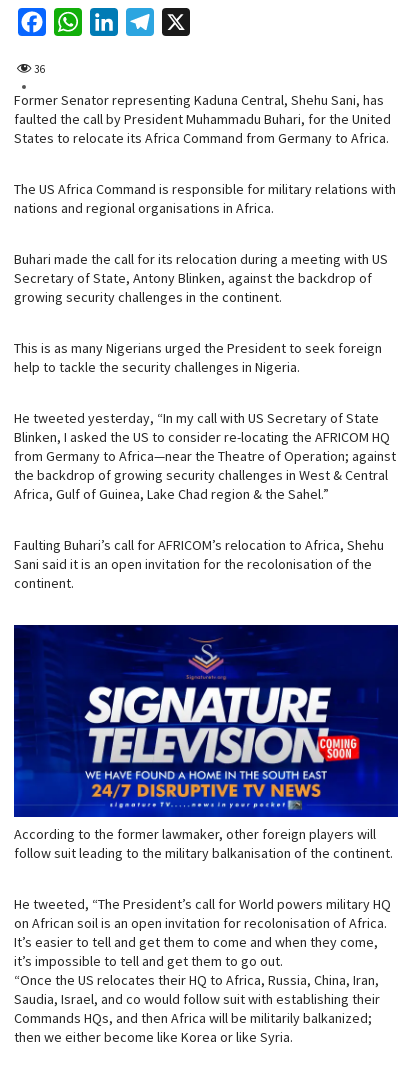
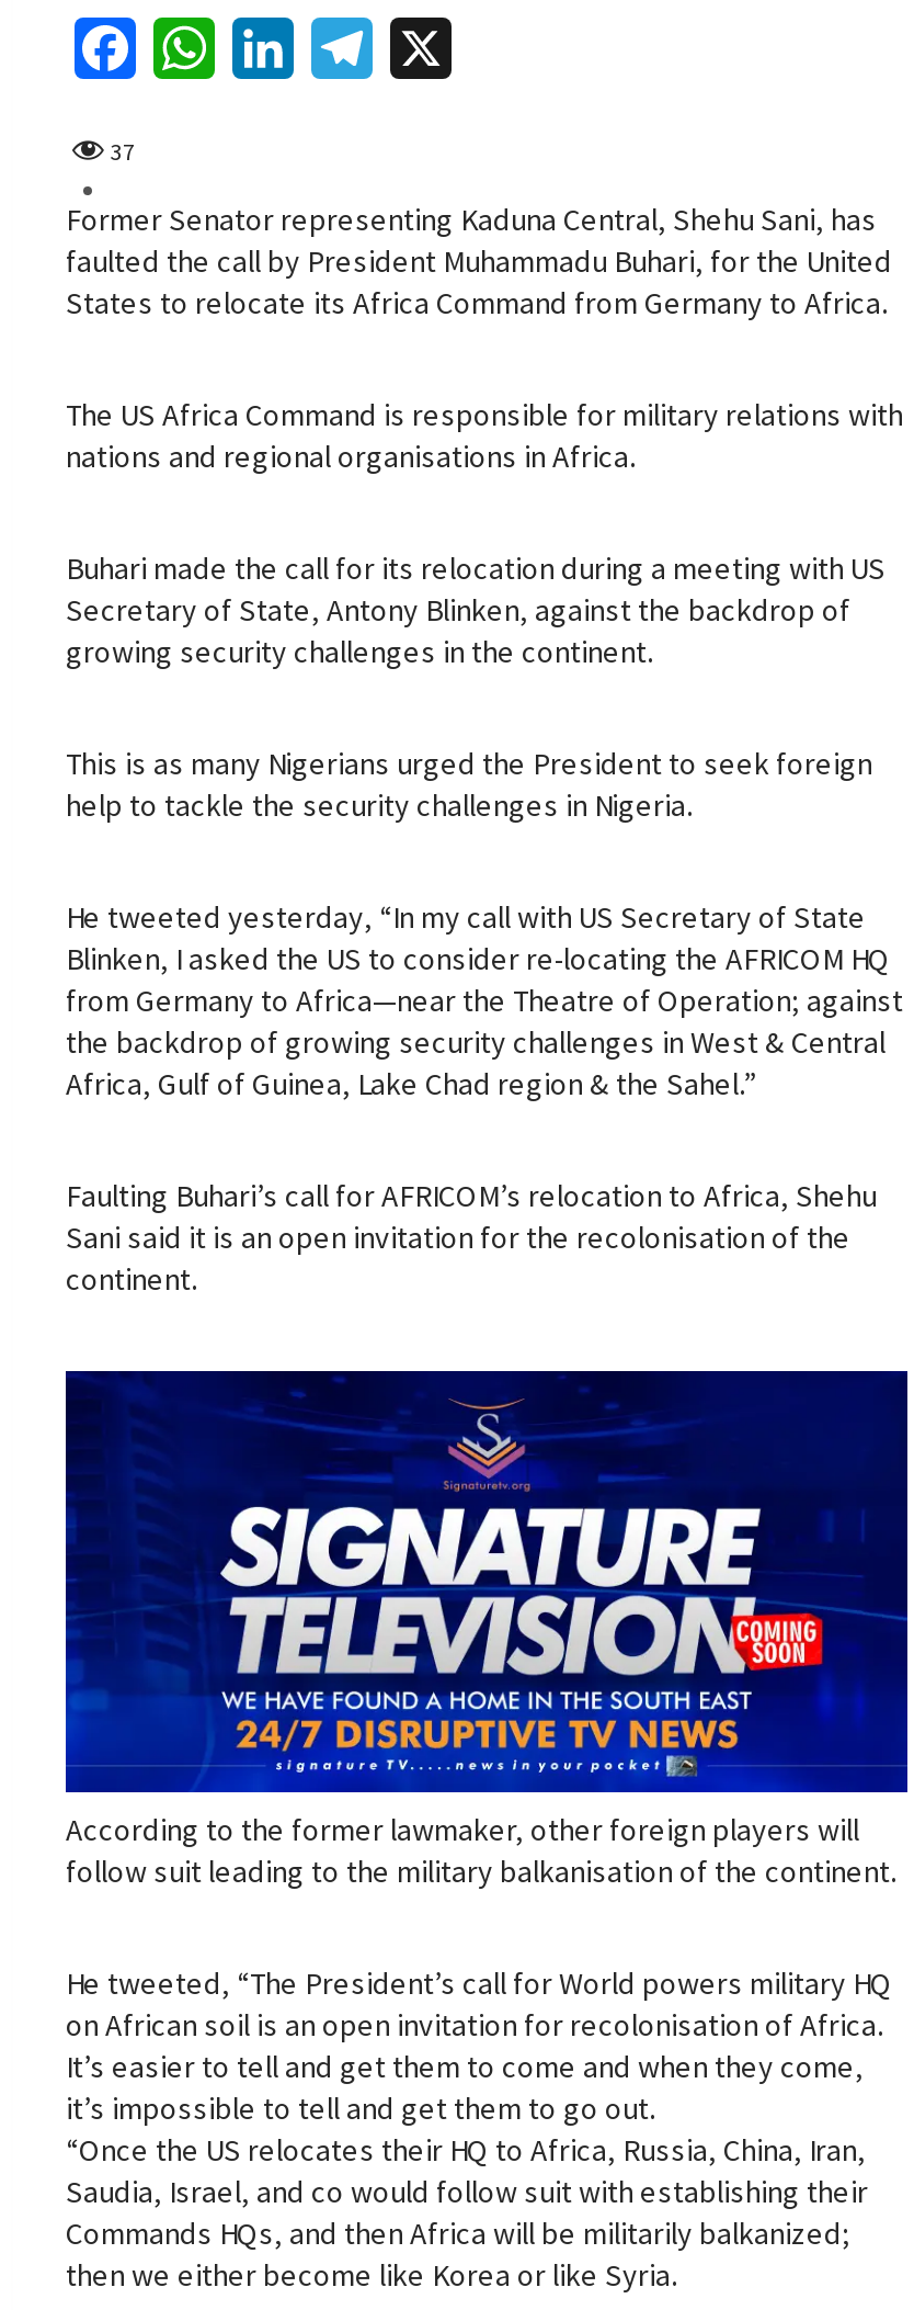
[34,62,46,76] 36 -> [110,136,136,167] 37

